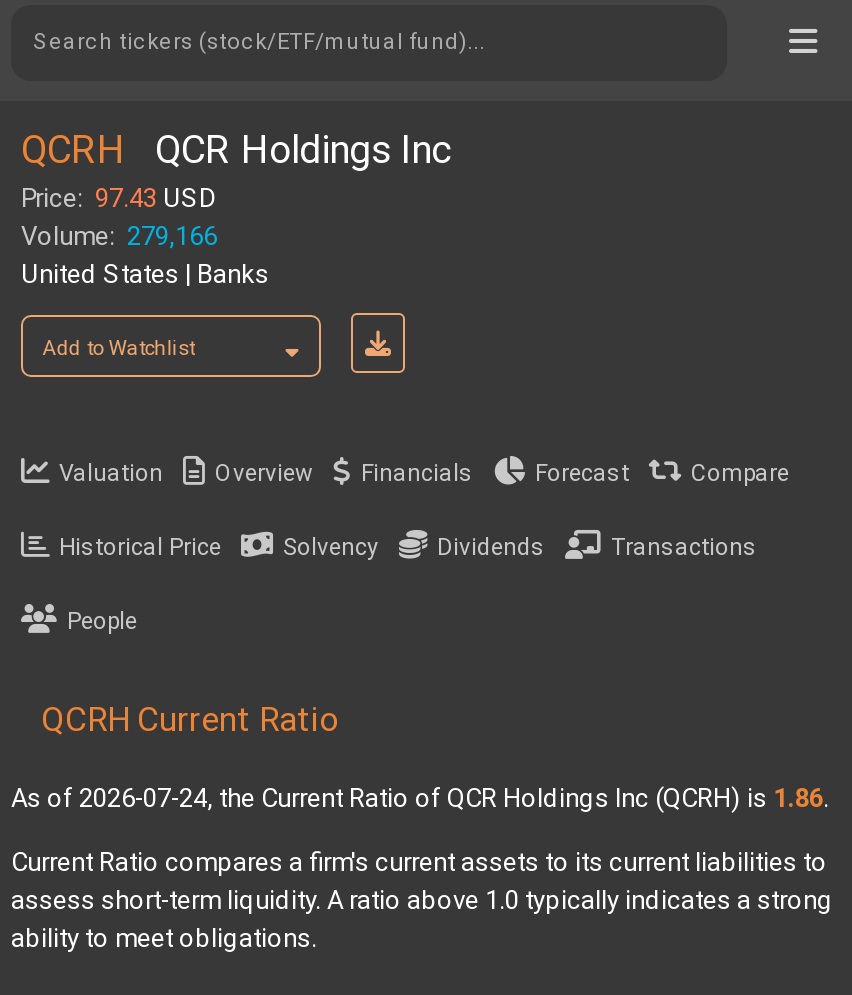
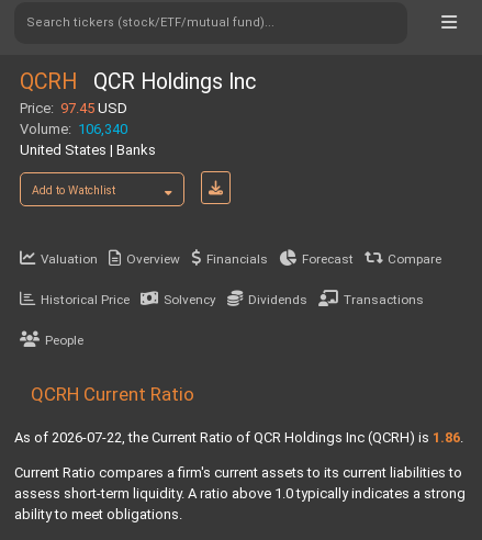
[21,183,217,213] Price: 97.43 USD -> [20,100,127,116] Price: 97.45 USD
[21,221,217,251] Volume: 279,166 -> [20,121,127,137] Volume: 106,340
[11,783,829,813] As of 2026-07-24, the Current Ratio of QCR Holdings Inc (QCRH) is 1.86. -> [14,429,463,445] As of 2026-07-22, the Current Ratio of QCR Holdings Inc (QCRH) is 1.86.

